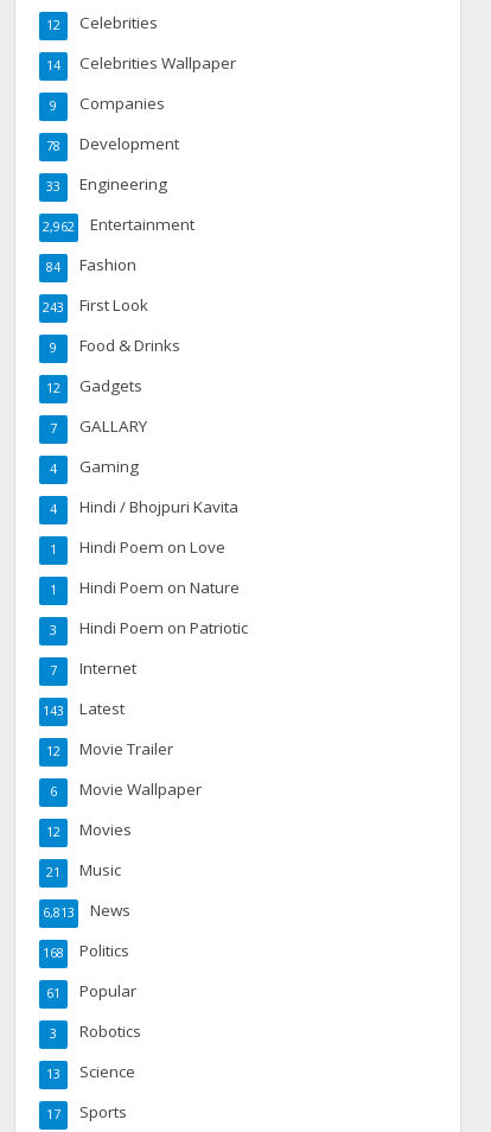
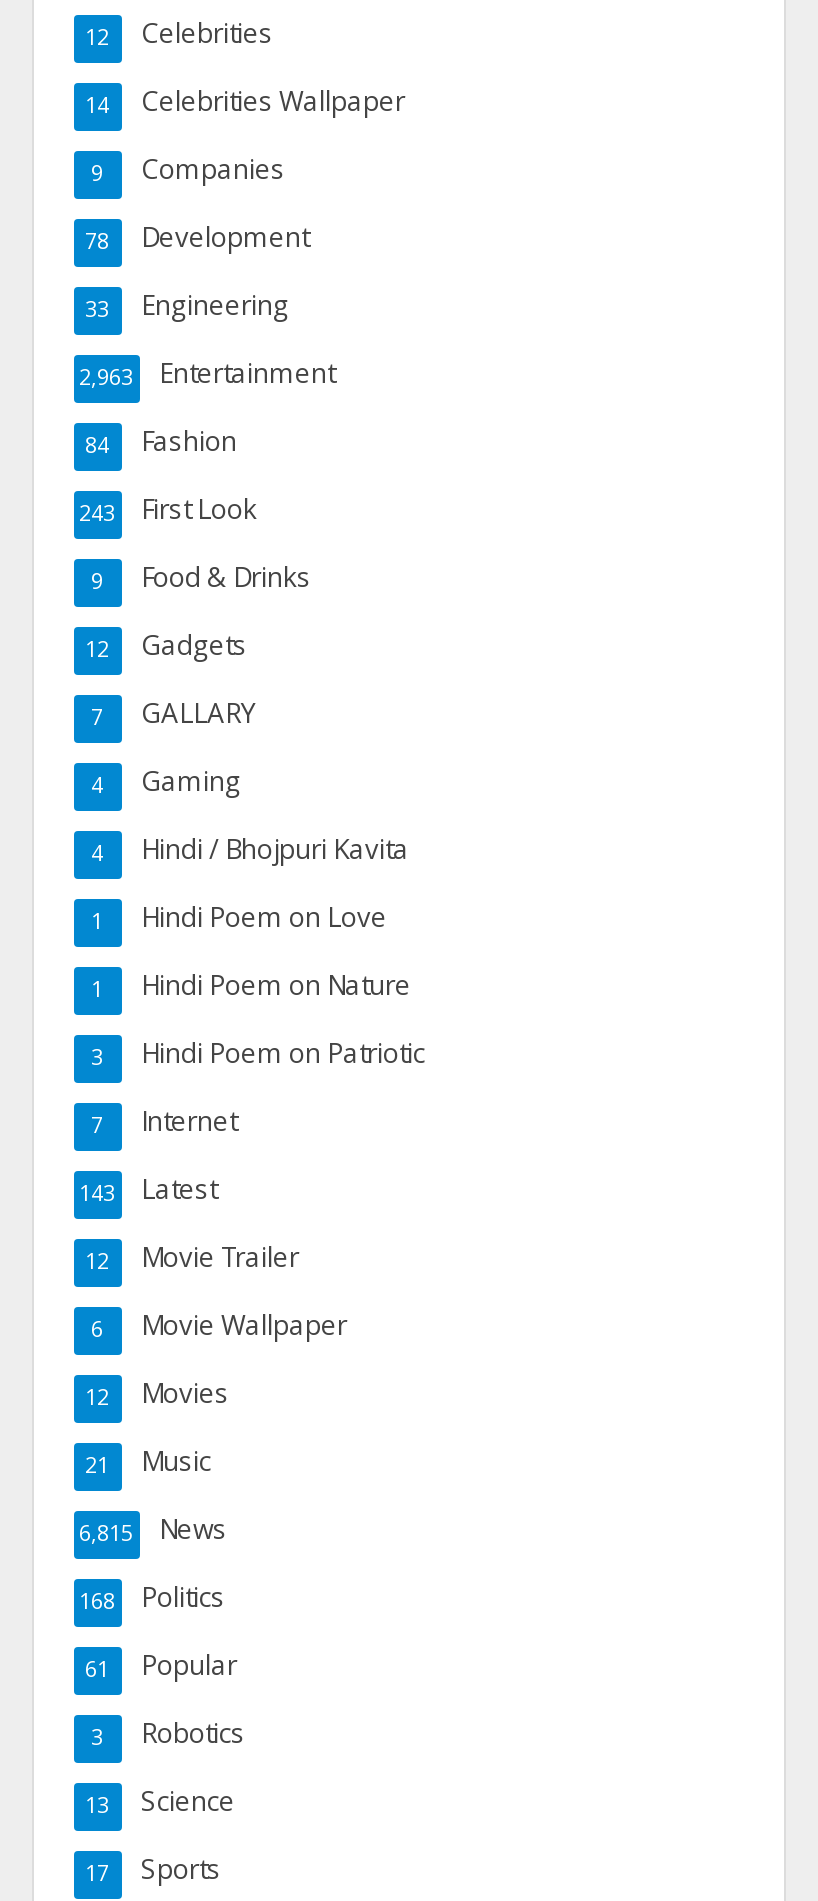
[42,214,194,235] 2,962 Entertainment -> [79,355,335,391] 2,963 Entertainment
[42,900,130,921] 6,813 News -> [79,1511,227,1547] 6,815 News

